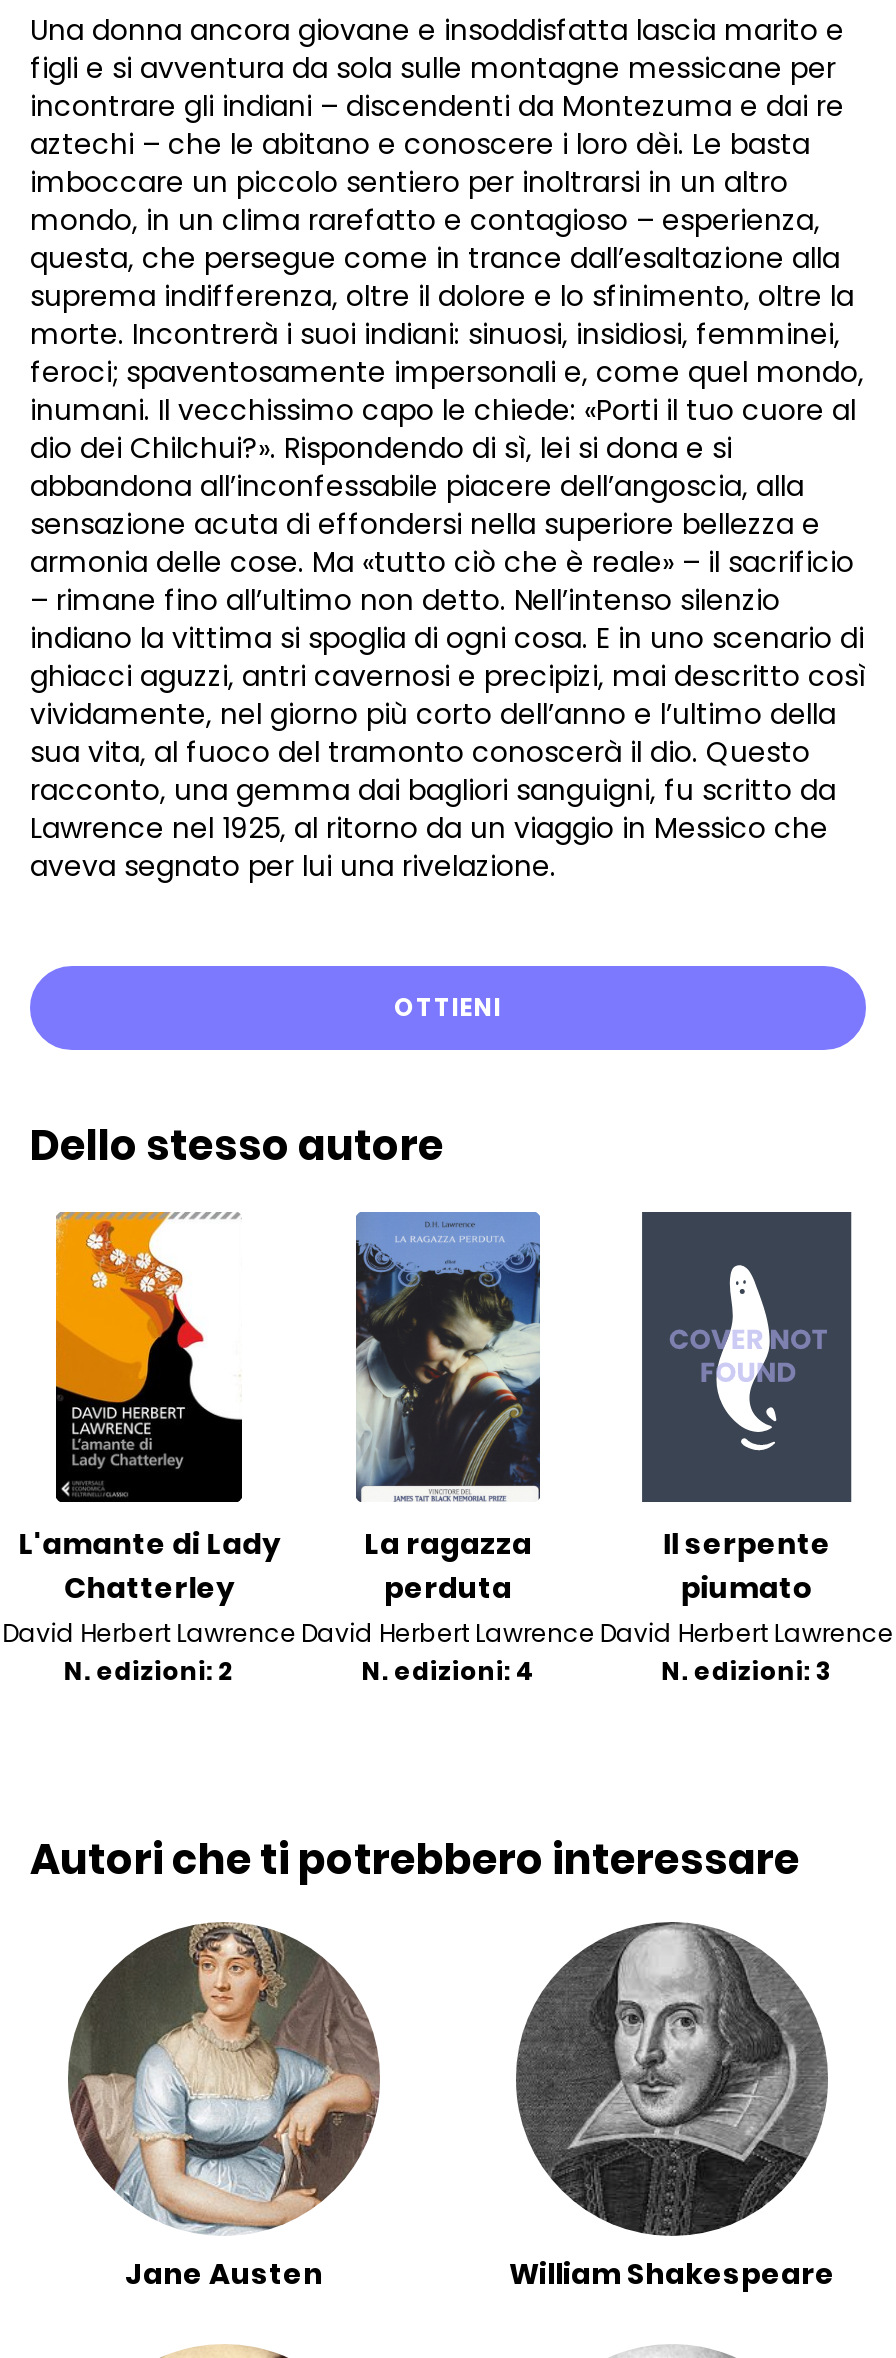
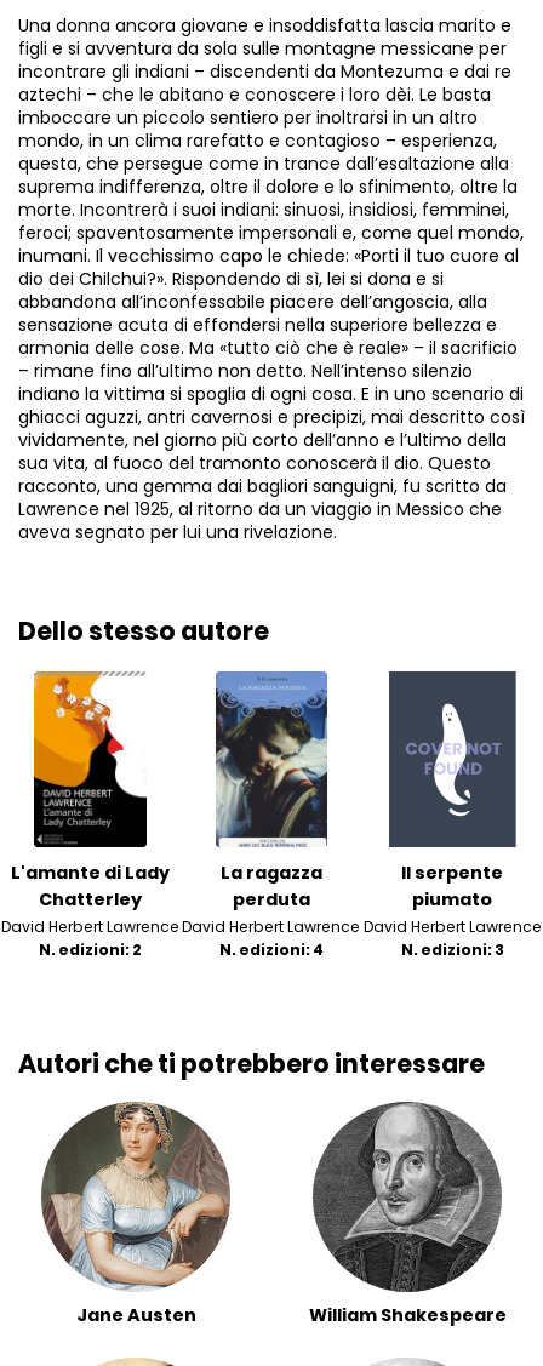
[394,991,502,1025] OTTIENI -> none

